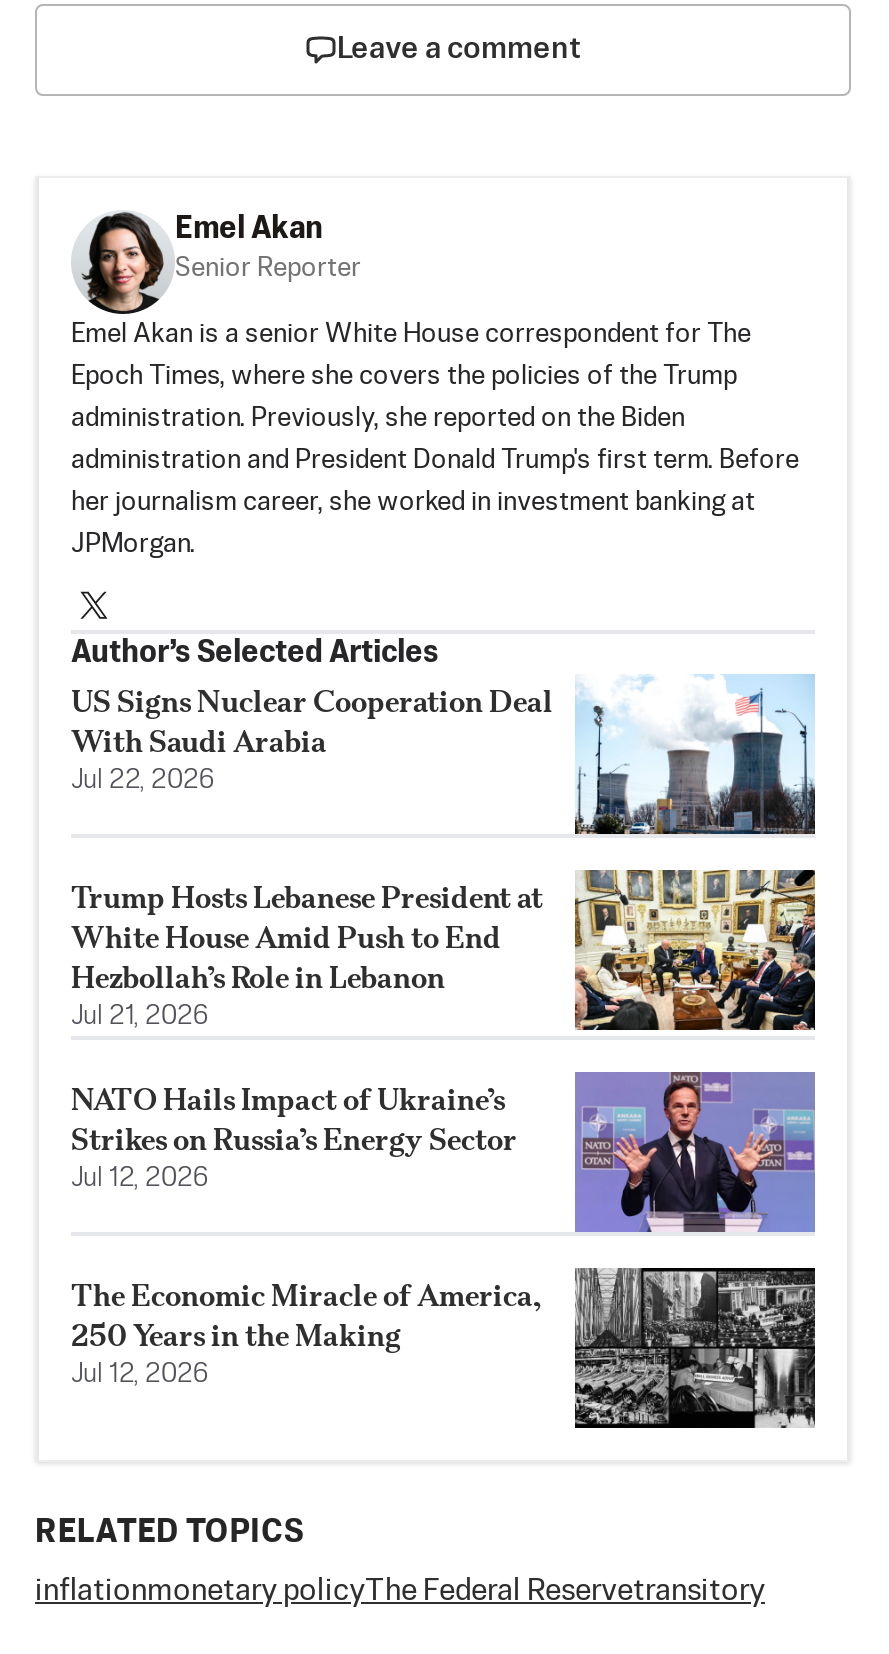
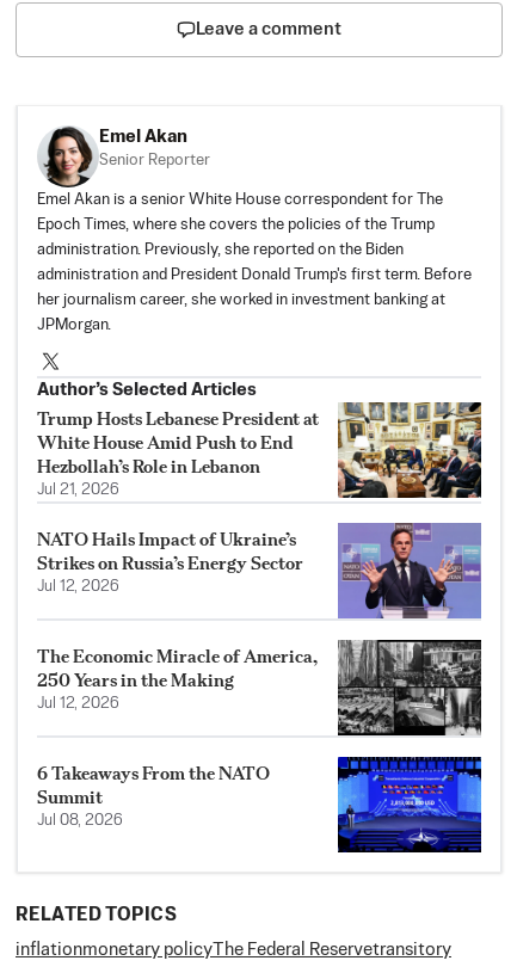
[71,674,817,836] [image] | US Signs Nuclear Cooperation Deal | With Saudi Arabia | Jul 22, 2026 -> none
moved [71,866,819,1388] -> [37,400,484,712]: [image] | Trump Hosts Lebanese President at | White House Amid Push to End | ... | 250 Years in the Making | Jul 12, 2026
none -> [37,762,270,829] 6 Takeaways From the NATO | Summit | Jul 08, 2026
none -> [337,756,482,854] [image]

